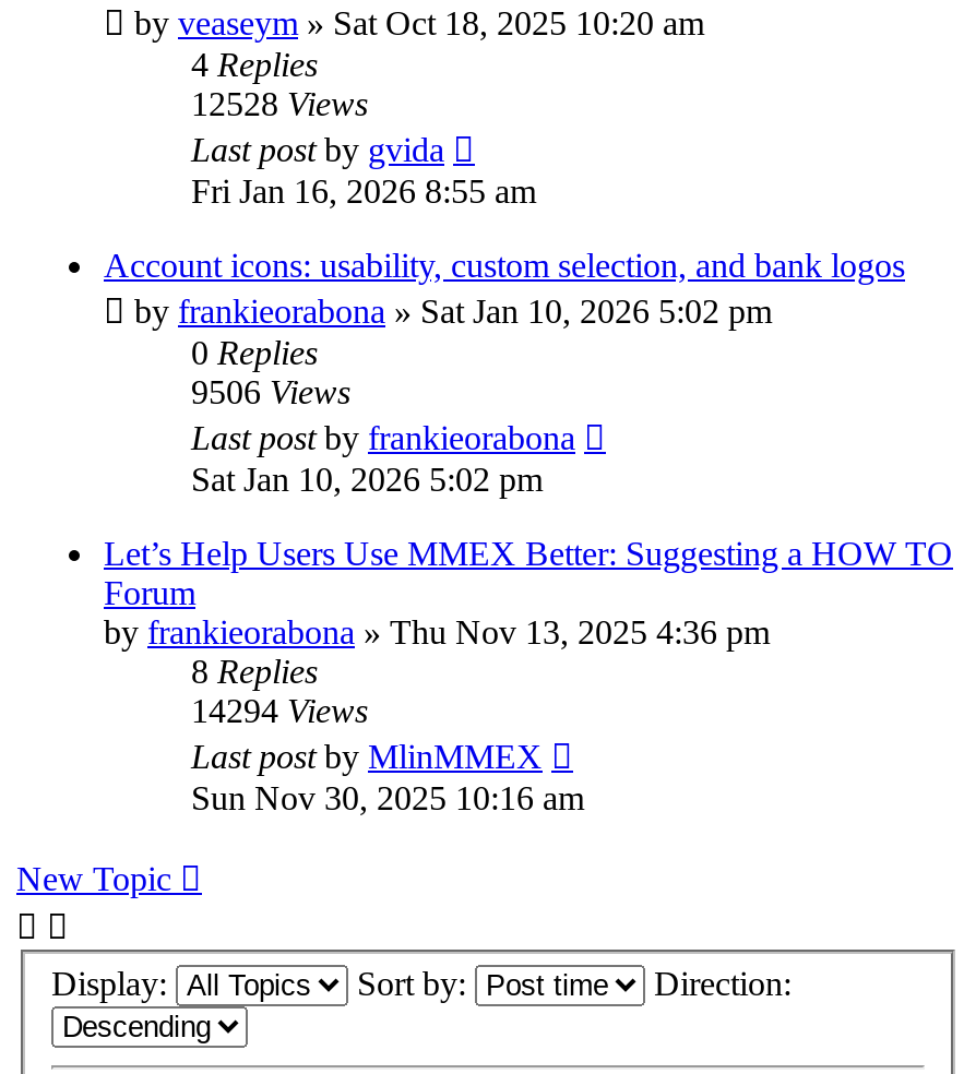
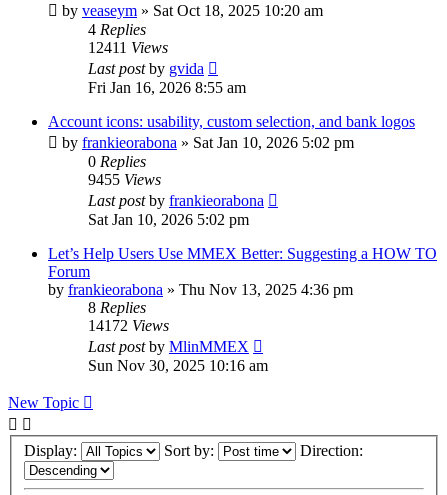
[191,84,368,122] 12528 Views -> [88,39,168,56] 12411 Views
[191,373,350,410] 9506 Views -> [88,171,161,188] 9455 Views
[191,691,368,728] 14294 Views -> [88,317,169,334] 14172 Views

